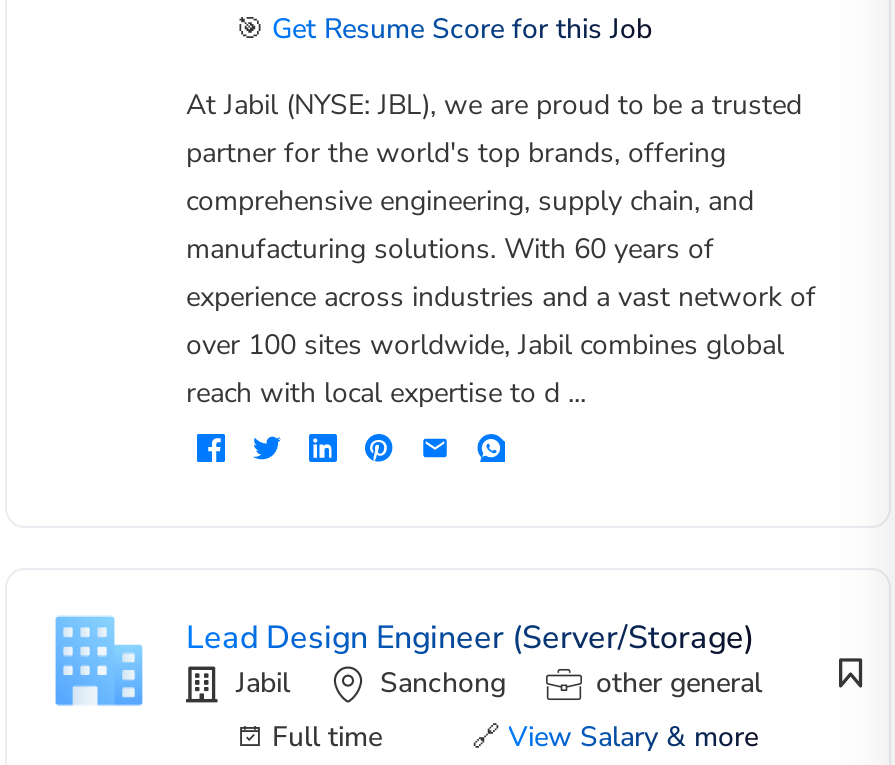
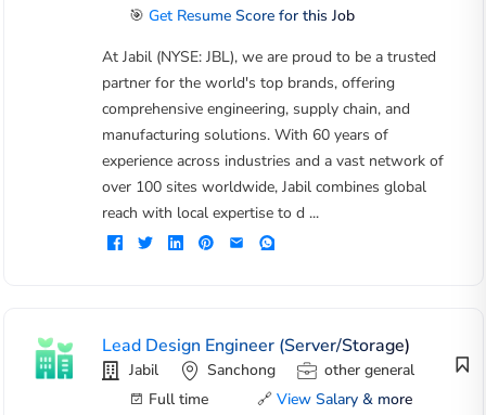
[53,614,145,708] [image] -> [30,334,78,382] [image]

